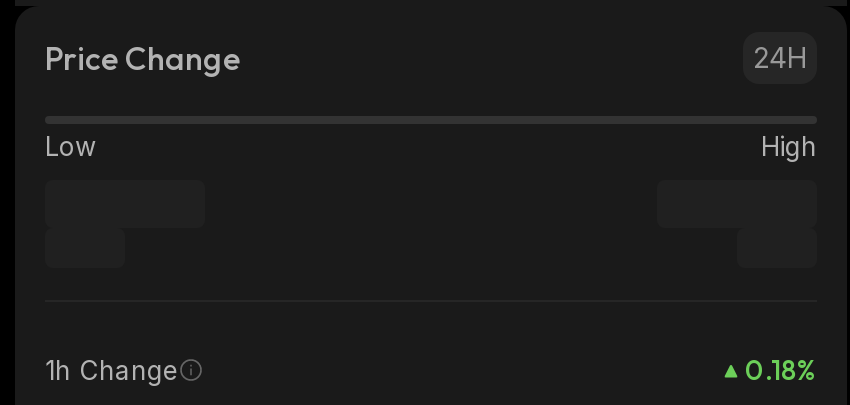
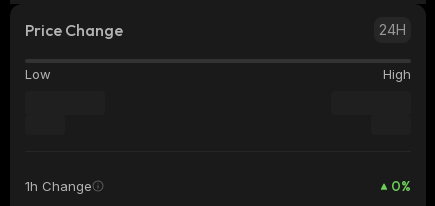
[745,352,817,388] 0.18% -> [391,177,411,195] 0%

